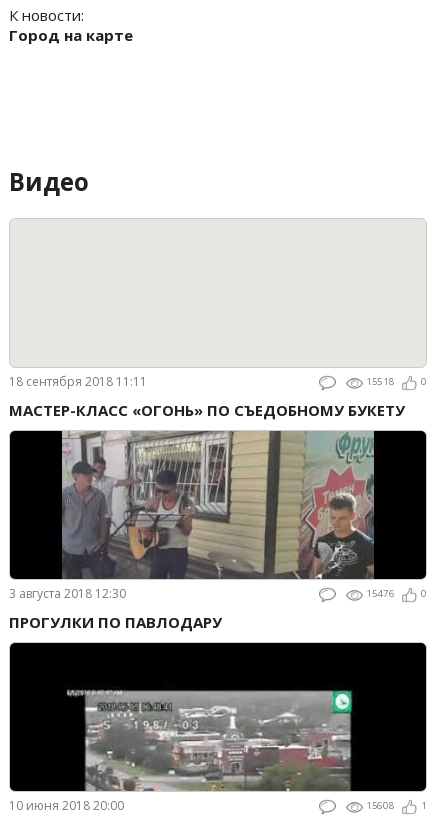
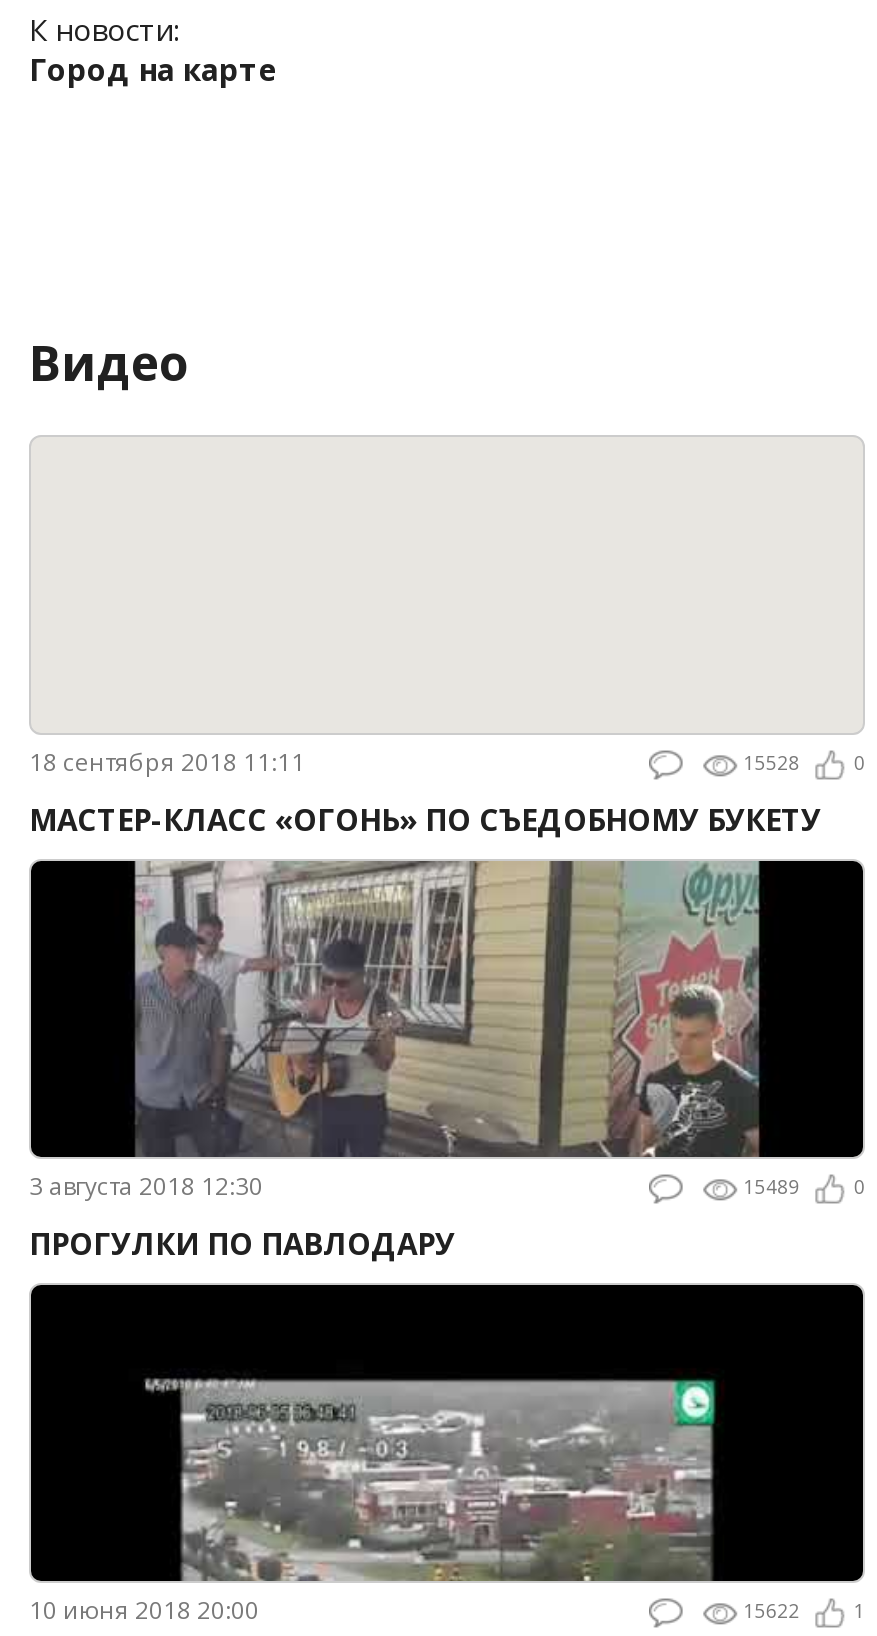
[366,375,427,389] 15518 0 -> [743,749,865,776] 15528 0
[366,587,427,601] 15476 0 -> [743,1173,865,1200] 15489 0
[366,799,427,813] 15608 1 -> [743,1597,865,1624] 15622 1

